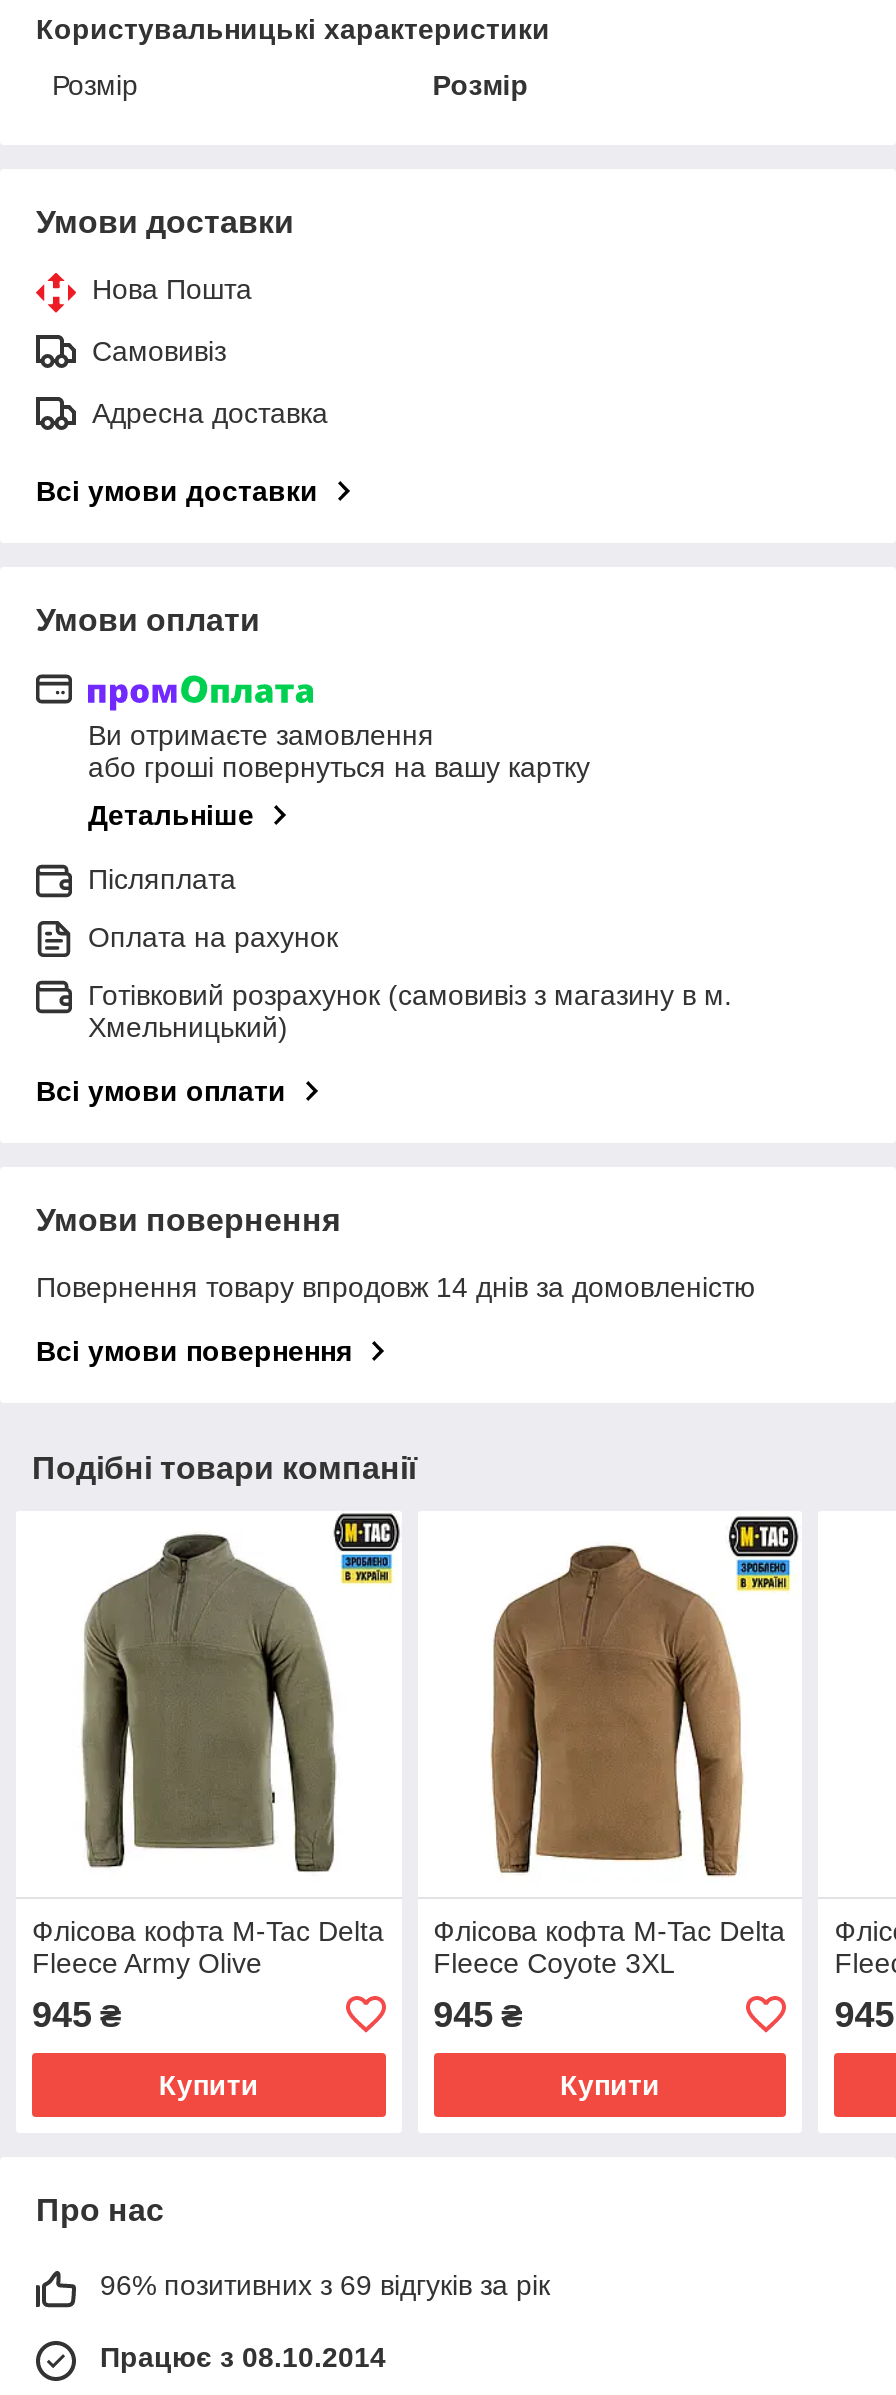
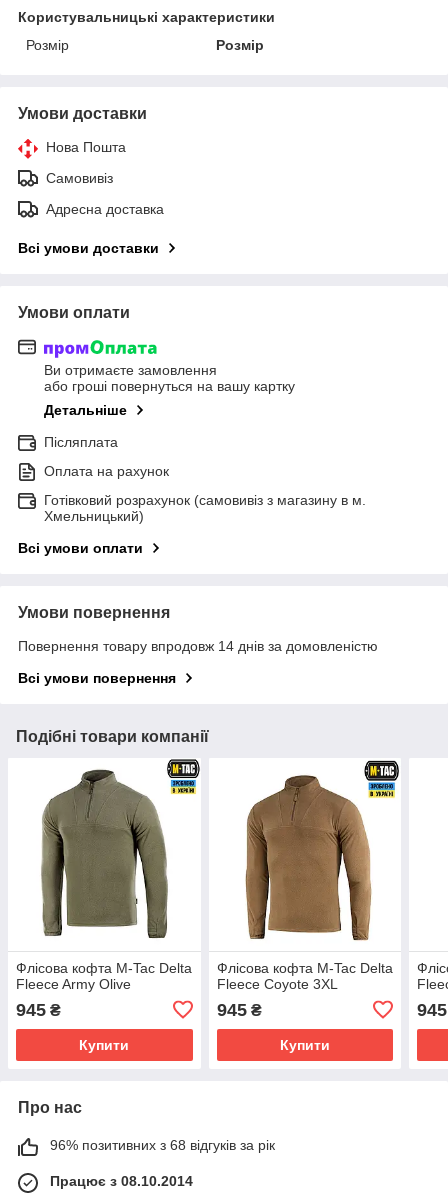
[100,2269,550,2301] 96% позитивних з 69 відгуків за рік -> [50,1137,275,1153] 96% позитивних з 68 відгуків за рік

